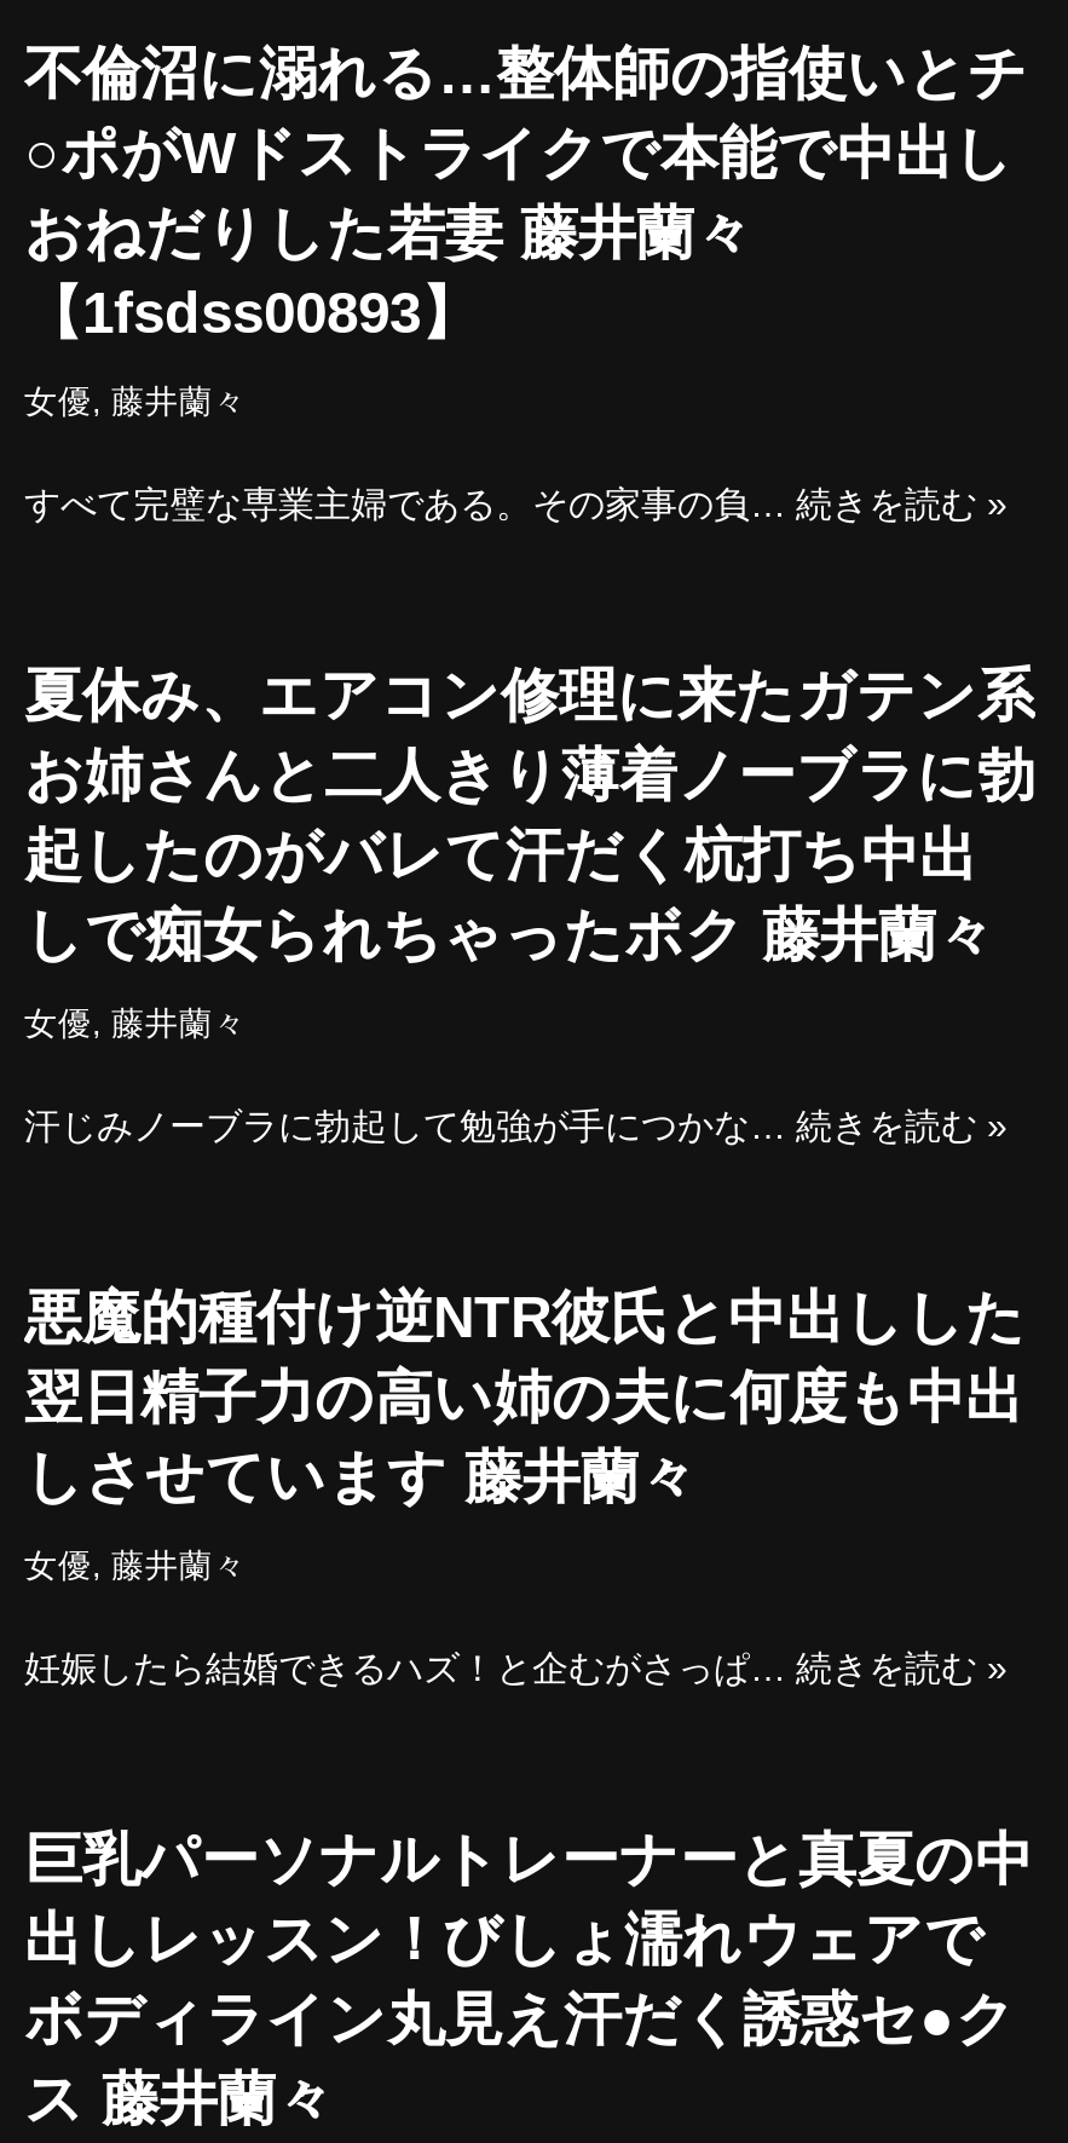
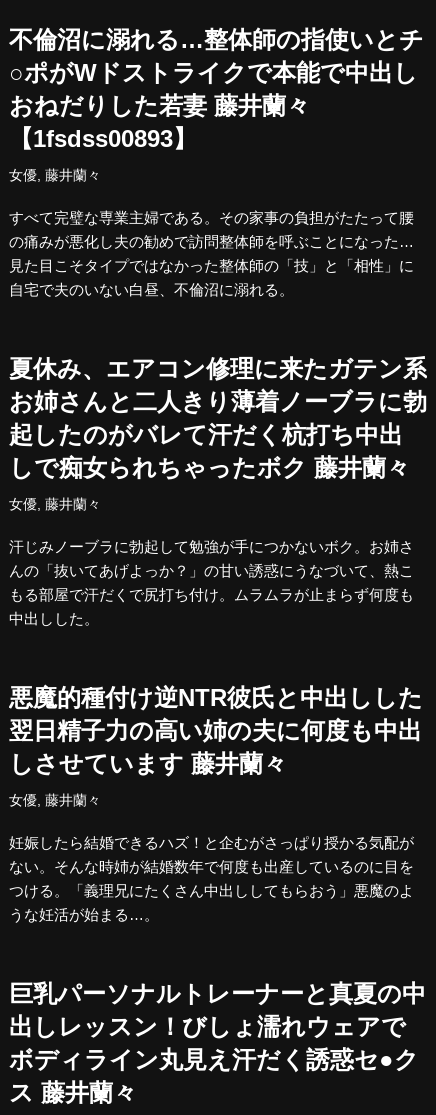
[24,483,1006,524] すべて完璧な専業主婦である。その家事の負…続きを読む » -> [9,209,414,298] すべて完璧な専業主婦である。その家事の負担がたたって腰 | の痛みが悪化し夫の勧めで訪問整体師を呼ぶことになった… | 見た目こそタイプではなかった整体師の「技」と「相性」に | 自宅で夫のいない白昼、不倫沼に溺れる。
[24,1105,1006,1146] 汗じみノーブラに勃起して勉強が手につかな…続きを読む » -> [9,538,414,627] 汗じみノーブラに勃起して勉強が手につかないボク。お姉さ | んの「抜いてあげよっか？」の甘い誘惑にうなづいて、熱こ | もる部屋で汗だくで尻打ち付け。ムラムラが止まらず何度も | 中出しした。
[24,1647,1006,1688] 妊娠したら結婚できるハズ！と企むがさっぱ…続きを読む » -> [9,834,414,923] 妊娠したら結婚できるハズ！と企むがさっぱり授かる気配が | ない。そんな時姉が結婚数年で何度も出産しているのに目を | つける。「義理兄にたくさん中出ししてもらおう」悪魔のよ | うな妊活が始まる…。

